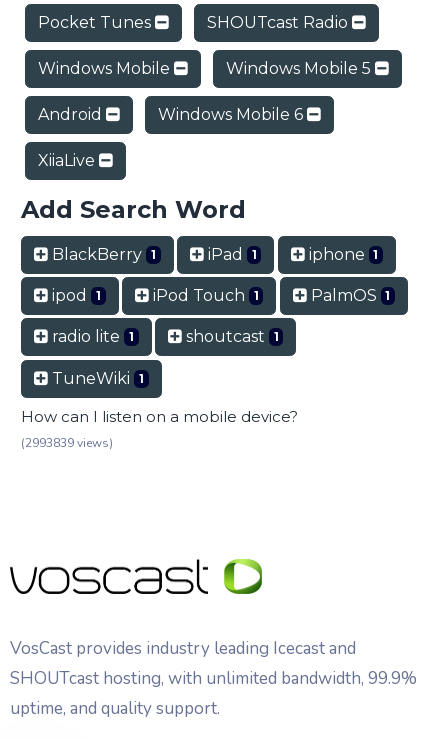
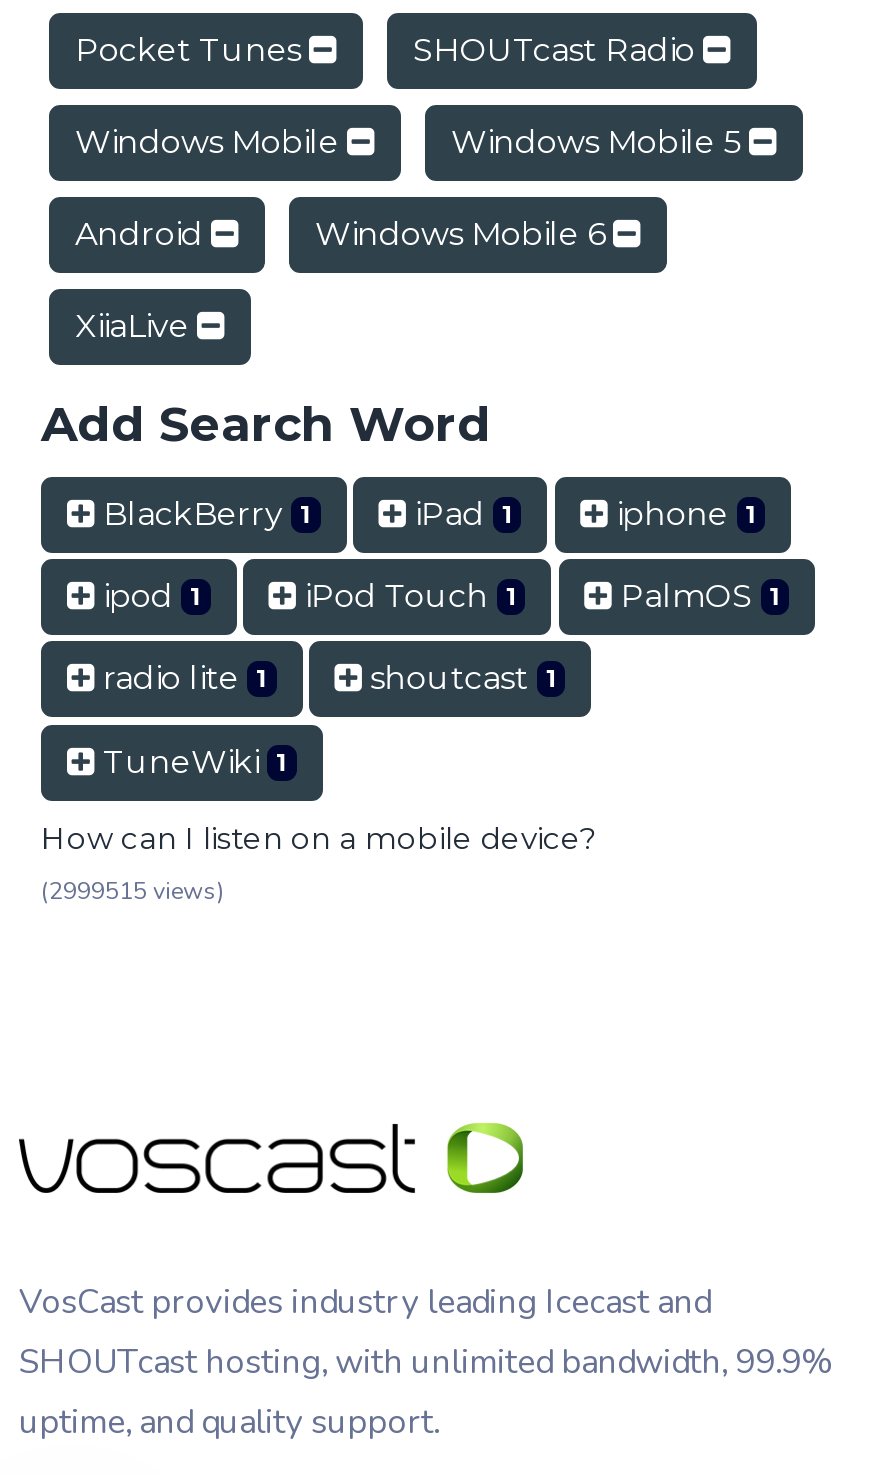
[21,435,113,451] (2993839 views) -> [41,875,225,907] (2999515 views)

